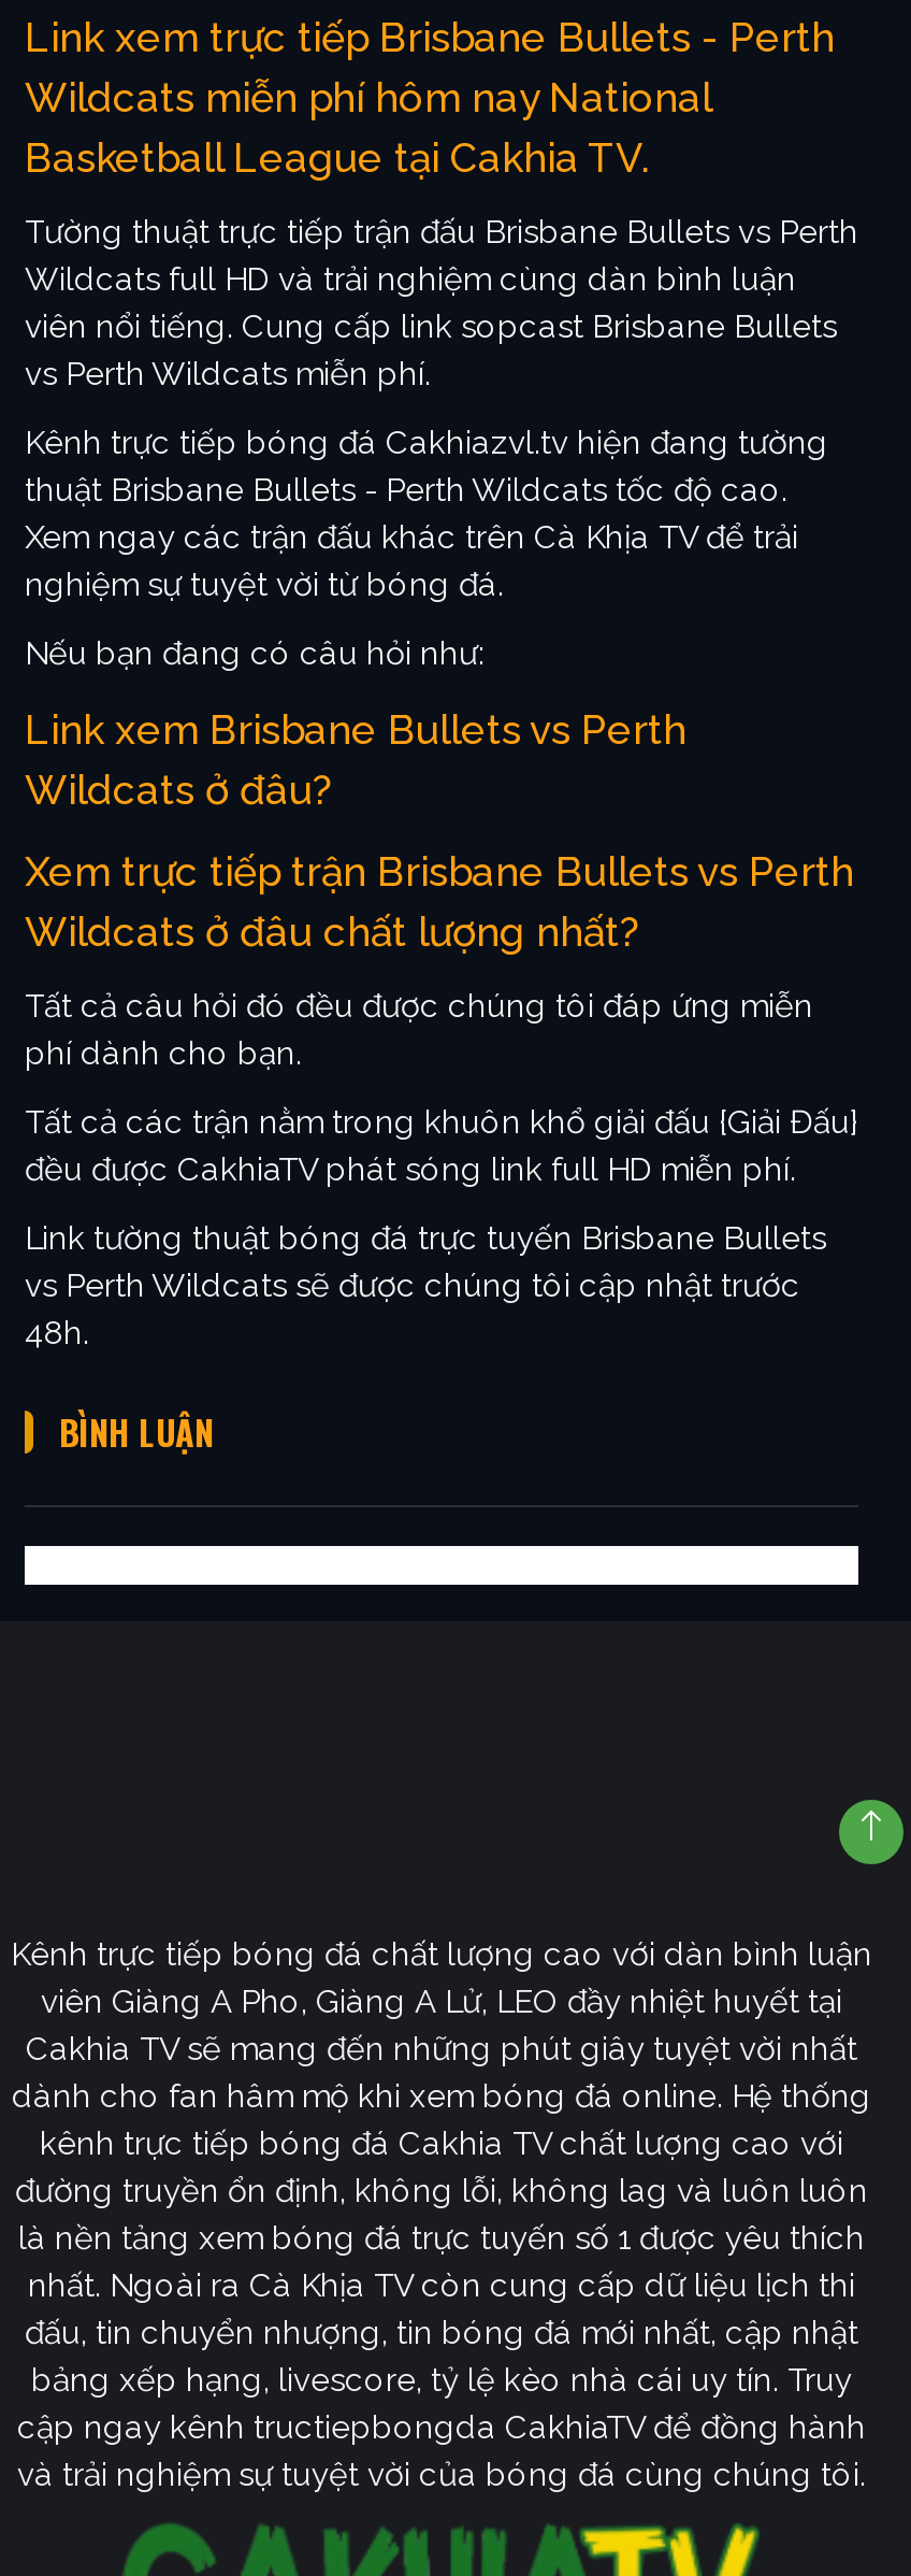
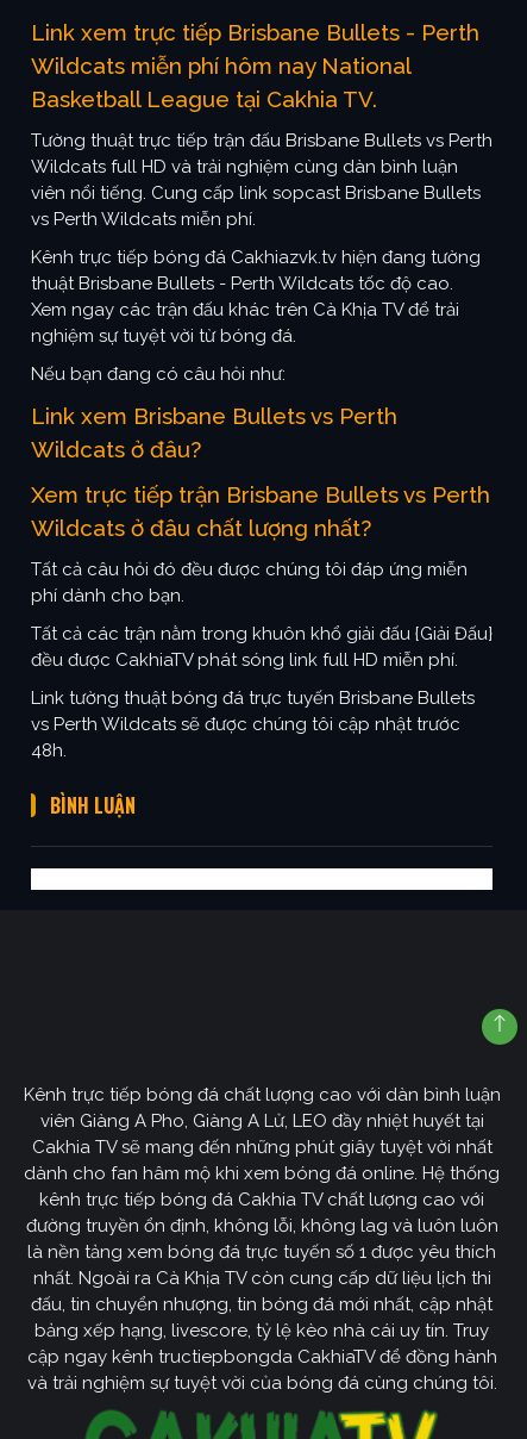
[25,423,828,462] Kênh trực tiếp bóng đá Cakhiazvl.tv hiện đang tường -> [31,246,481,268] Kênh trực tiếp bóng đá Cakhiazvk.tv hiện đang tường

